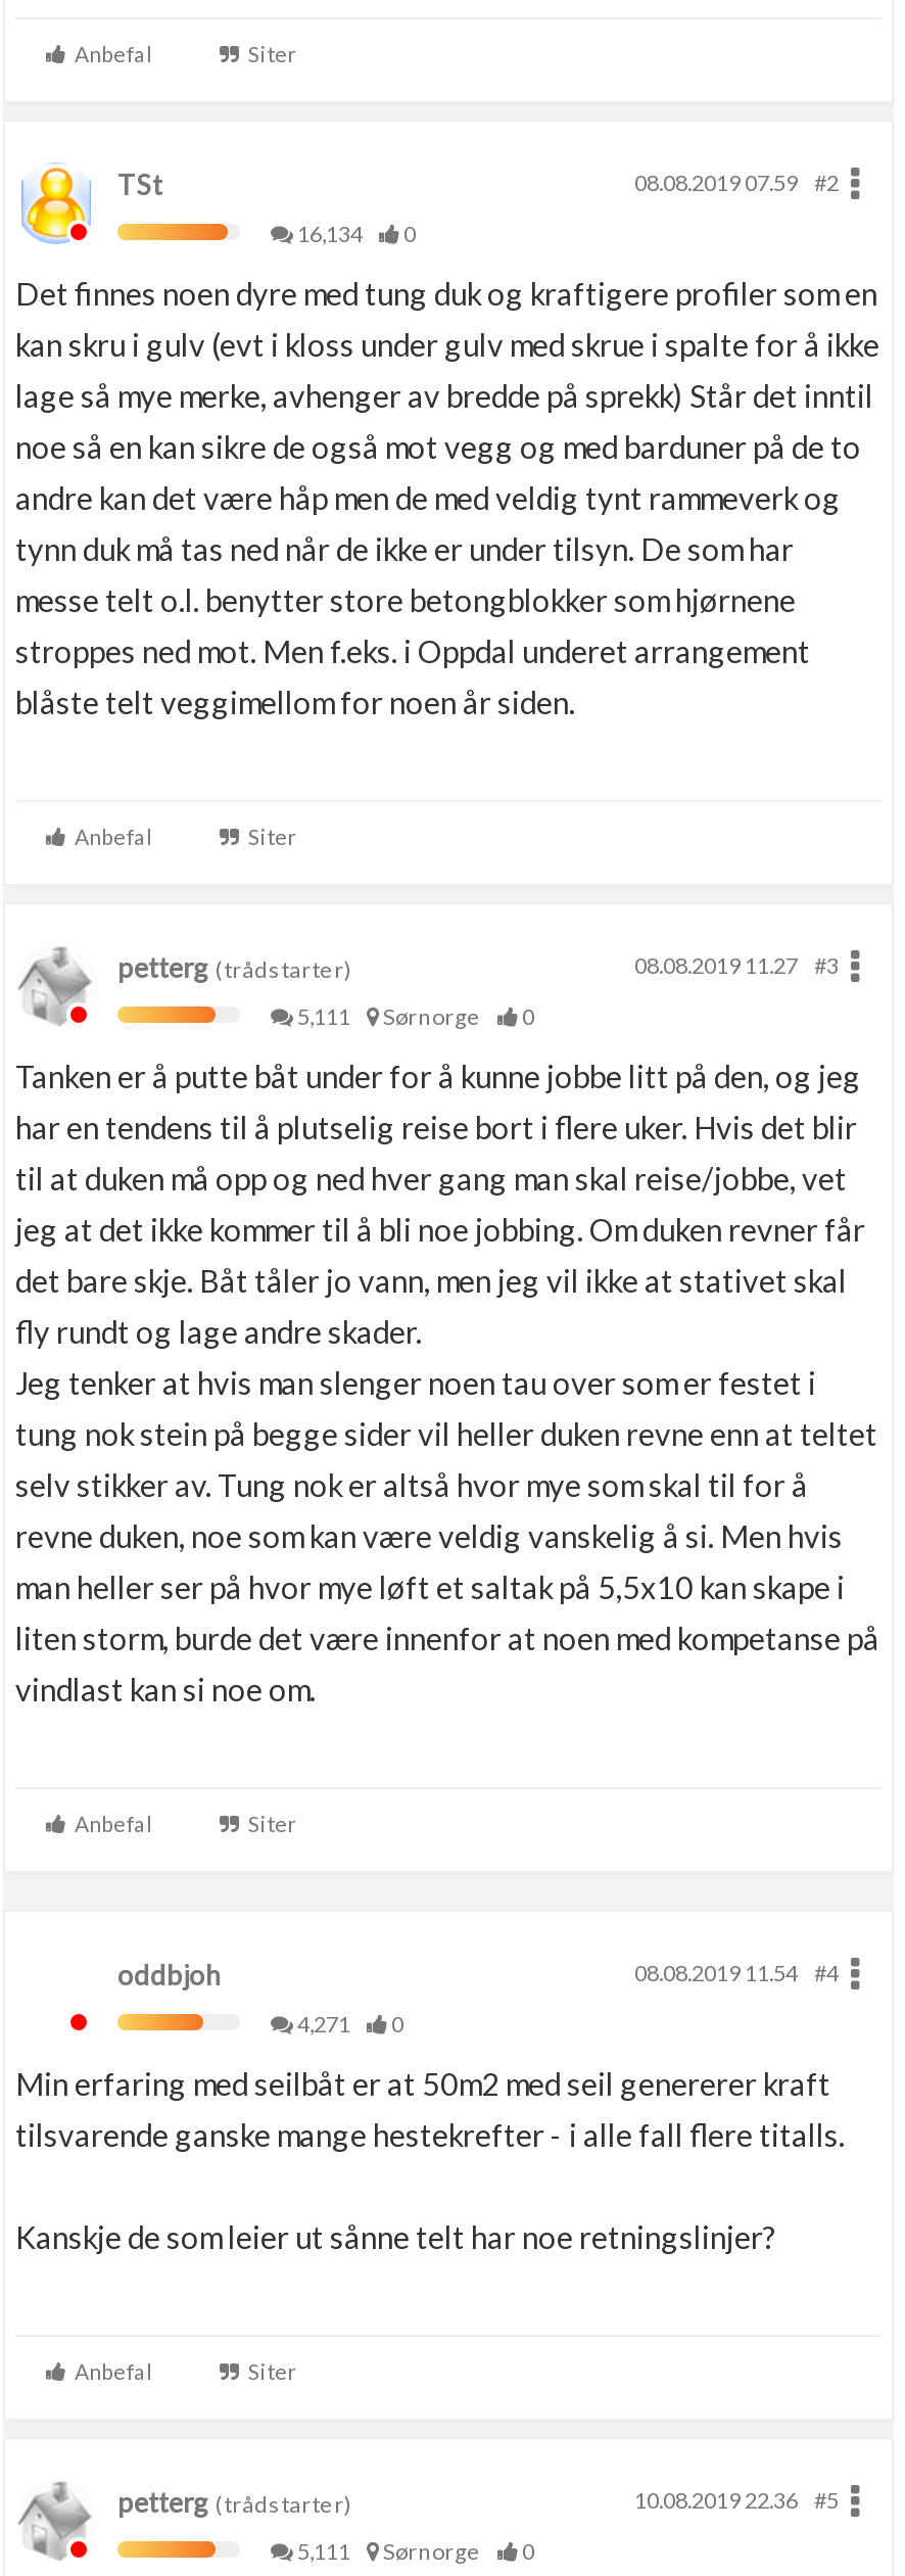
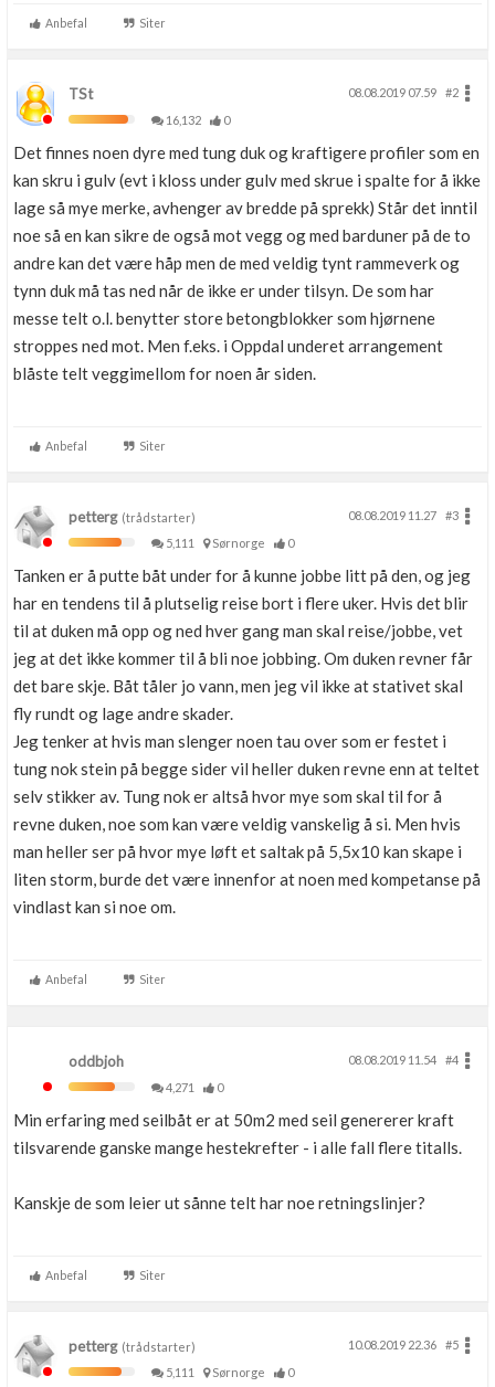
[293,220,363,246] 16,134 -> [164,113,201,127] 16,132

